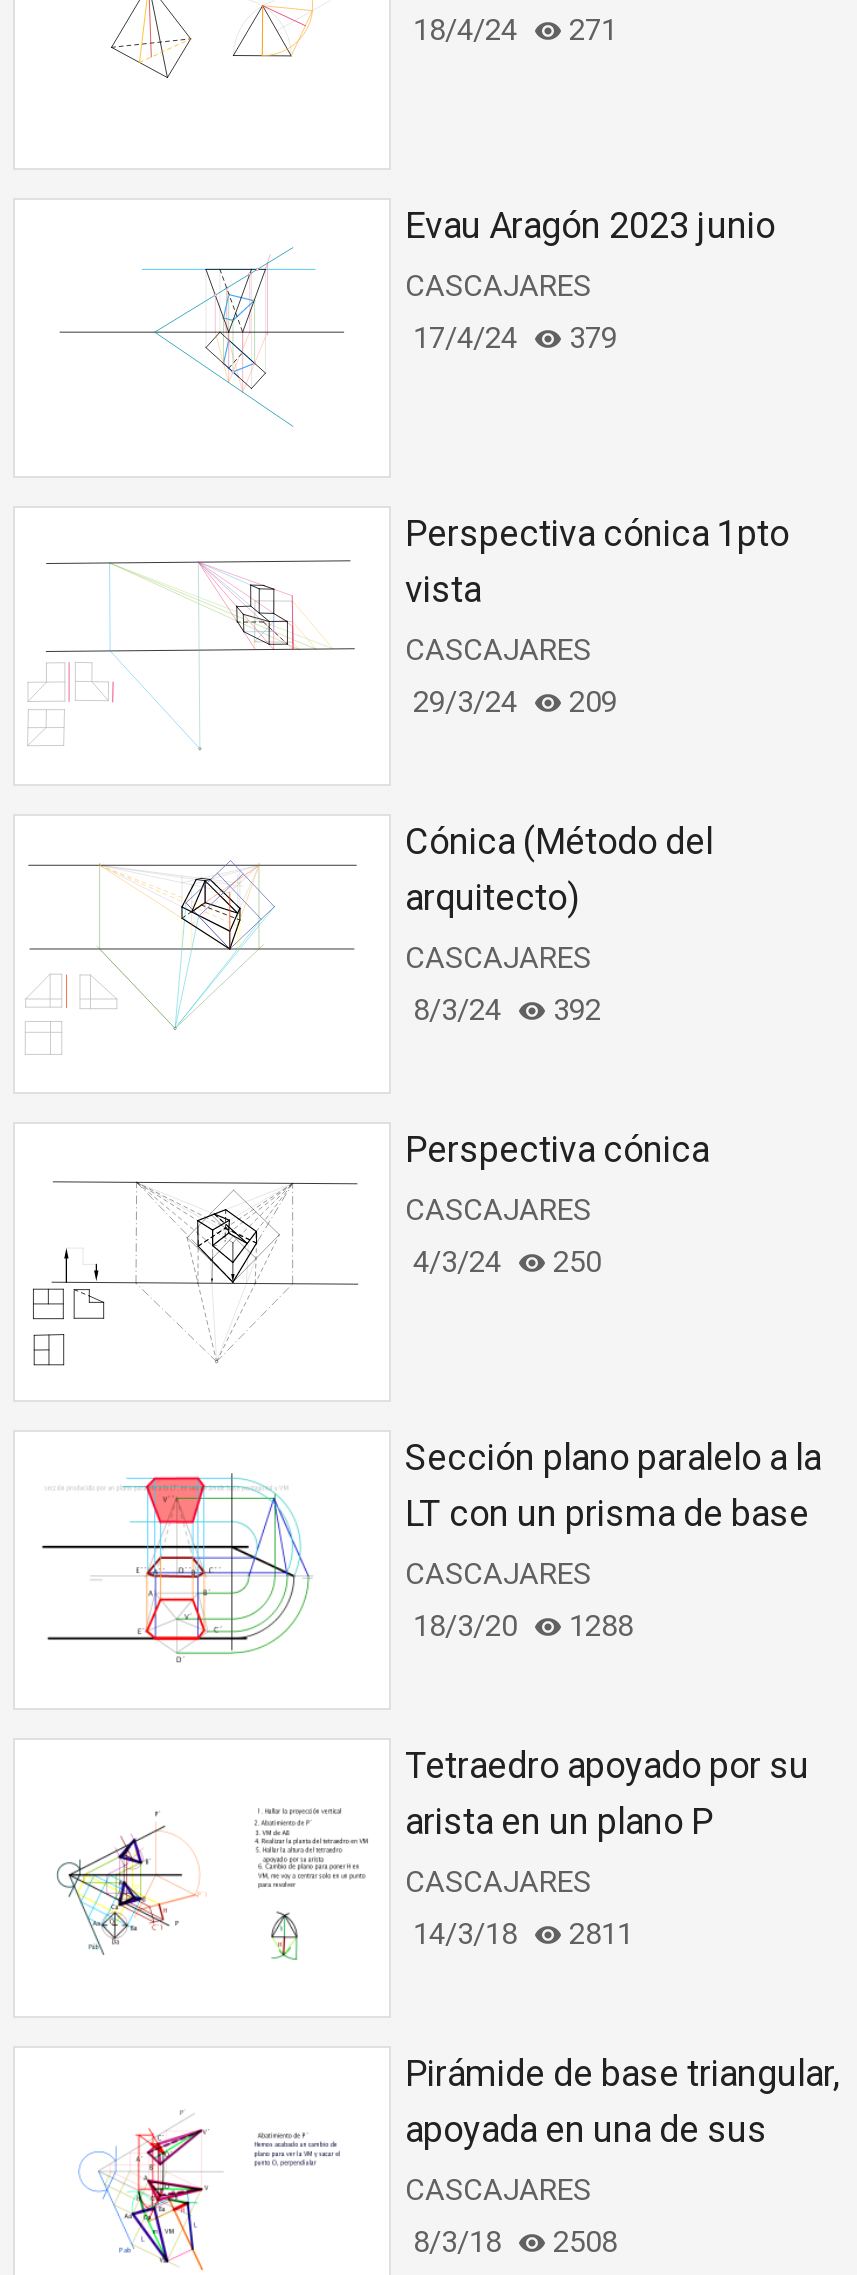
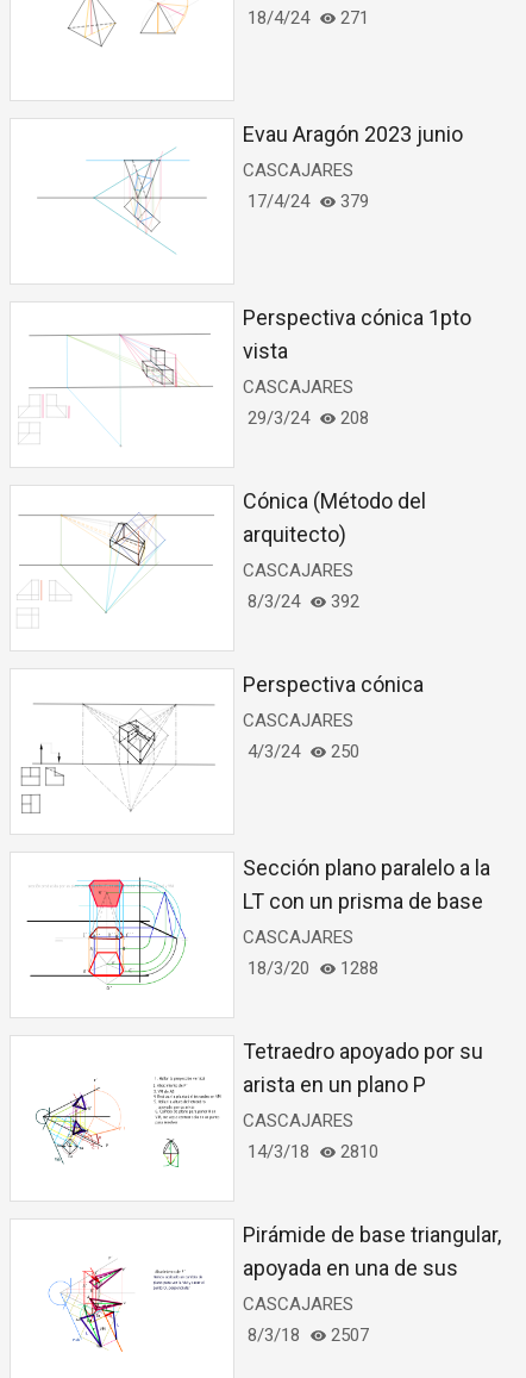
[413,684,617,720] 29/3/24 209 -> [248,407,369,429] 29/3/24 208
[413,1916,633,1952] 14/3/18 2811 -> [248,1141,378,1163] 14/3/18 2810
[553,2224,617,2260] 2508 -> [331,1325,369,1346] 2507

